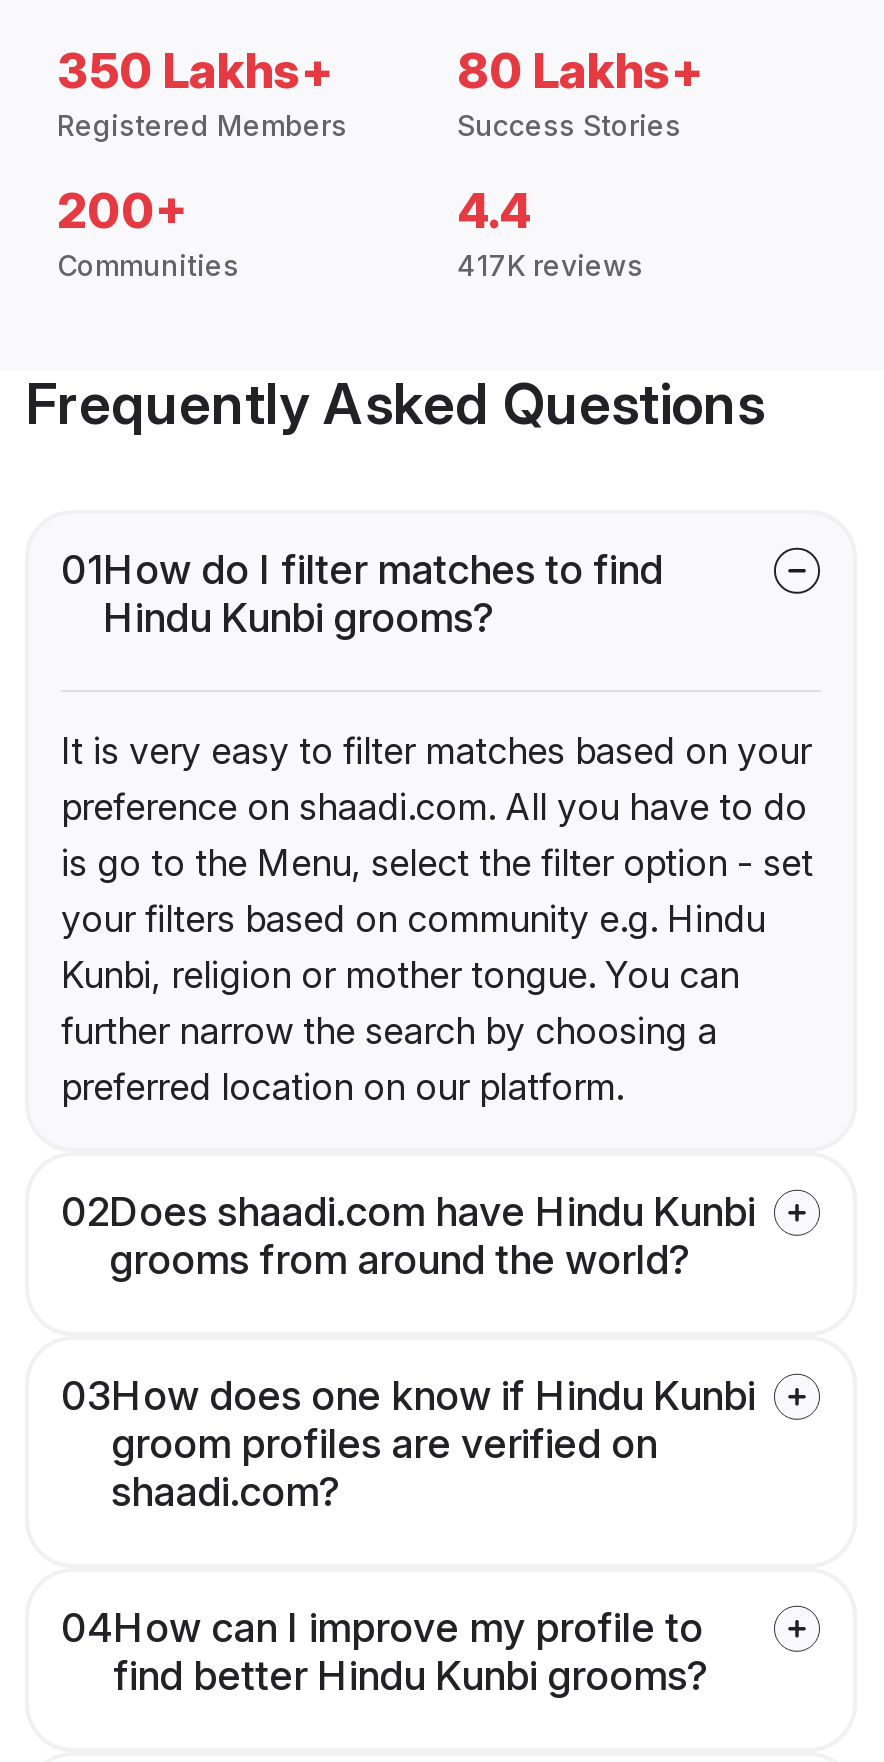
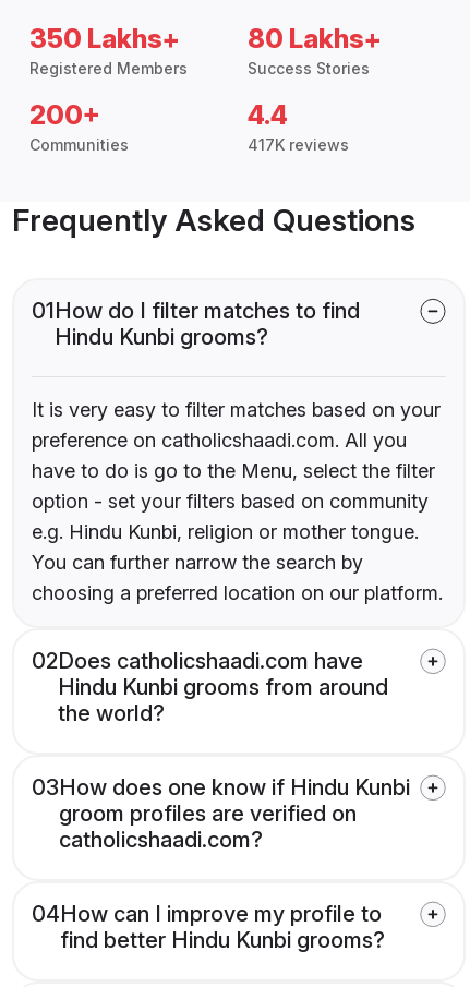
[61,787,813,1109] preference on shaadi.com. All you have to do | is go to the Menu, select the filter option - set | your filters based on community e.g. Hindu | Kunbi, religion or mother tongue. You can | further narrow the search by choosing a | preferred location on our platform. -> [32,429,443,605] preference on catholicshaadi.com. All you | have to do is go to the Menu, select the filter | option - set your filters based on community | e.g. Hindu Kunbi, religion or mother tongue. | You can further narrow the search by | choosing a preferred location on our platform.
[61,1189,755,1285] 02Does shaadi.com have Hindu Kunbi | grooms from around the world? -> [32,648,388,727] 02Does catholicshaadi.com have | Hindu Kunbi grooms from around | the world?
[111,1469,341,1517] shaadi.com? -> [59,827,263,853] catholicshaadi.com?

